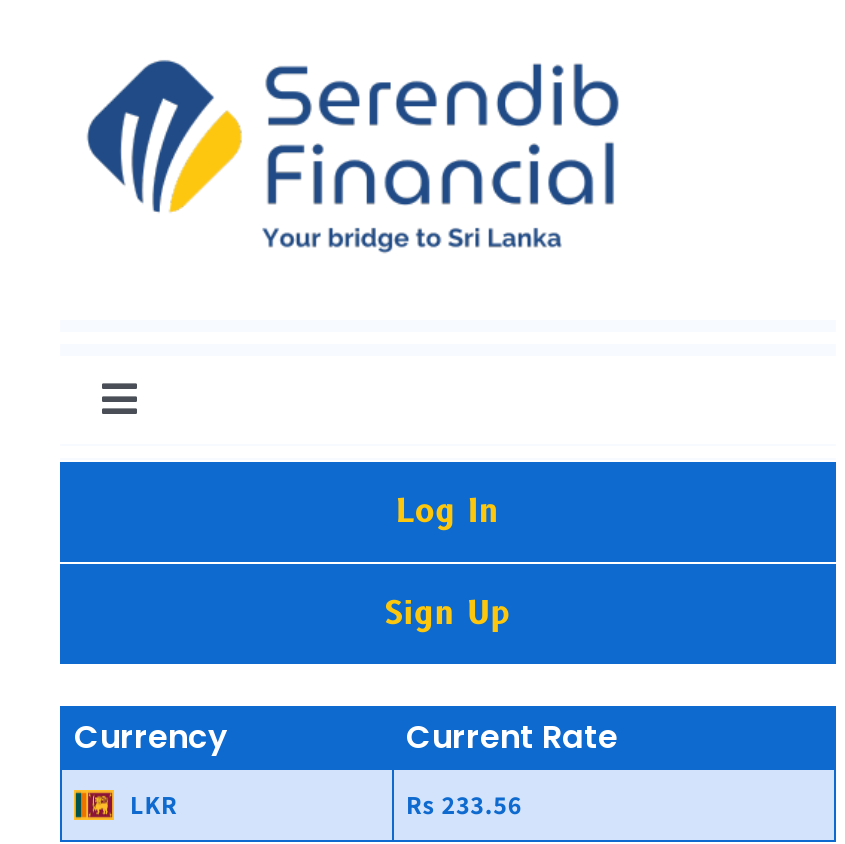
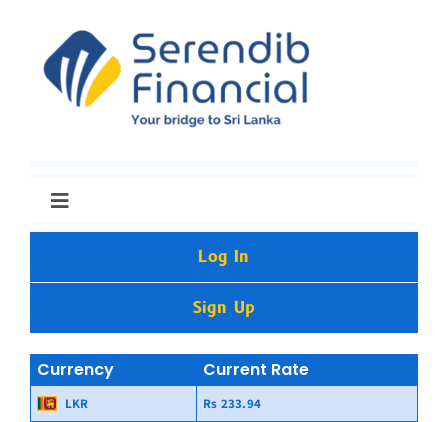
[406,789,522,823] Rs 233.56 -> [203,394,261,411] Rs 233.94

